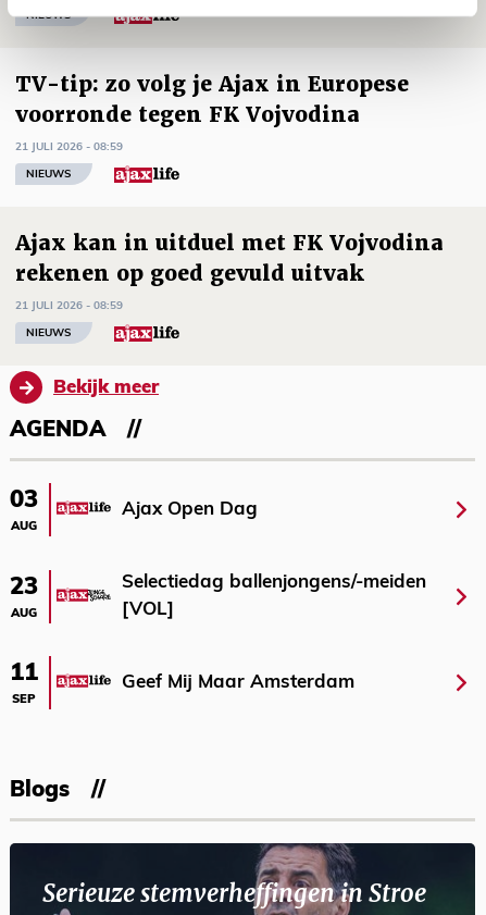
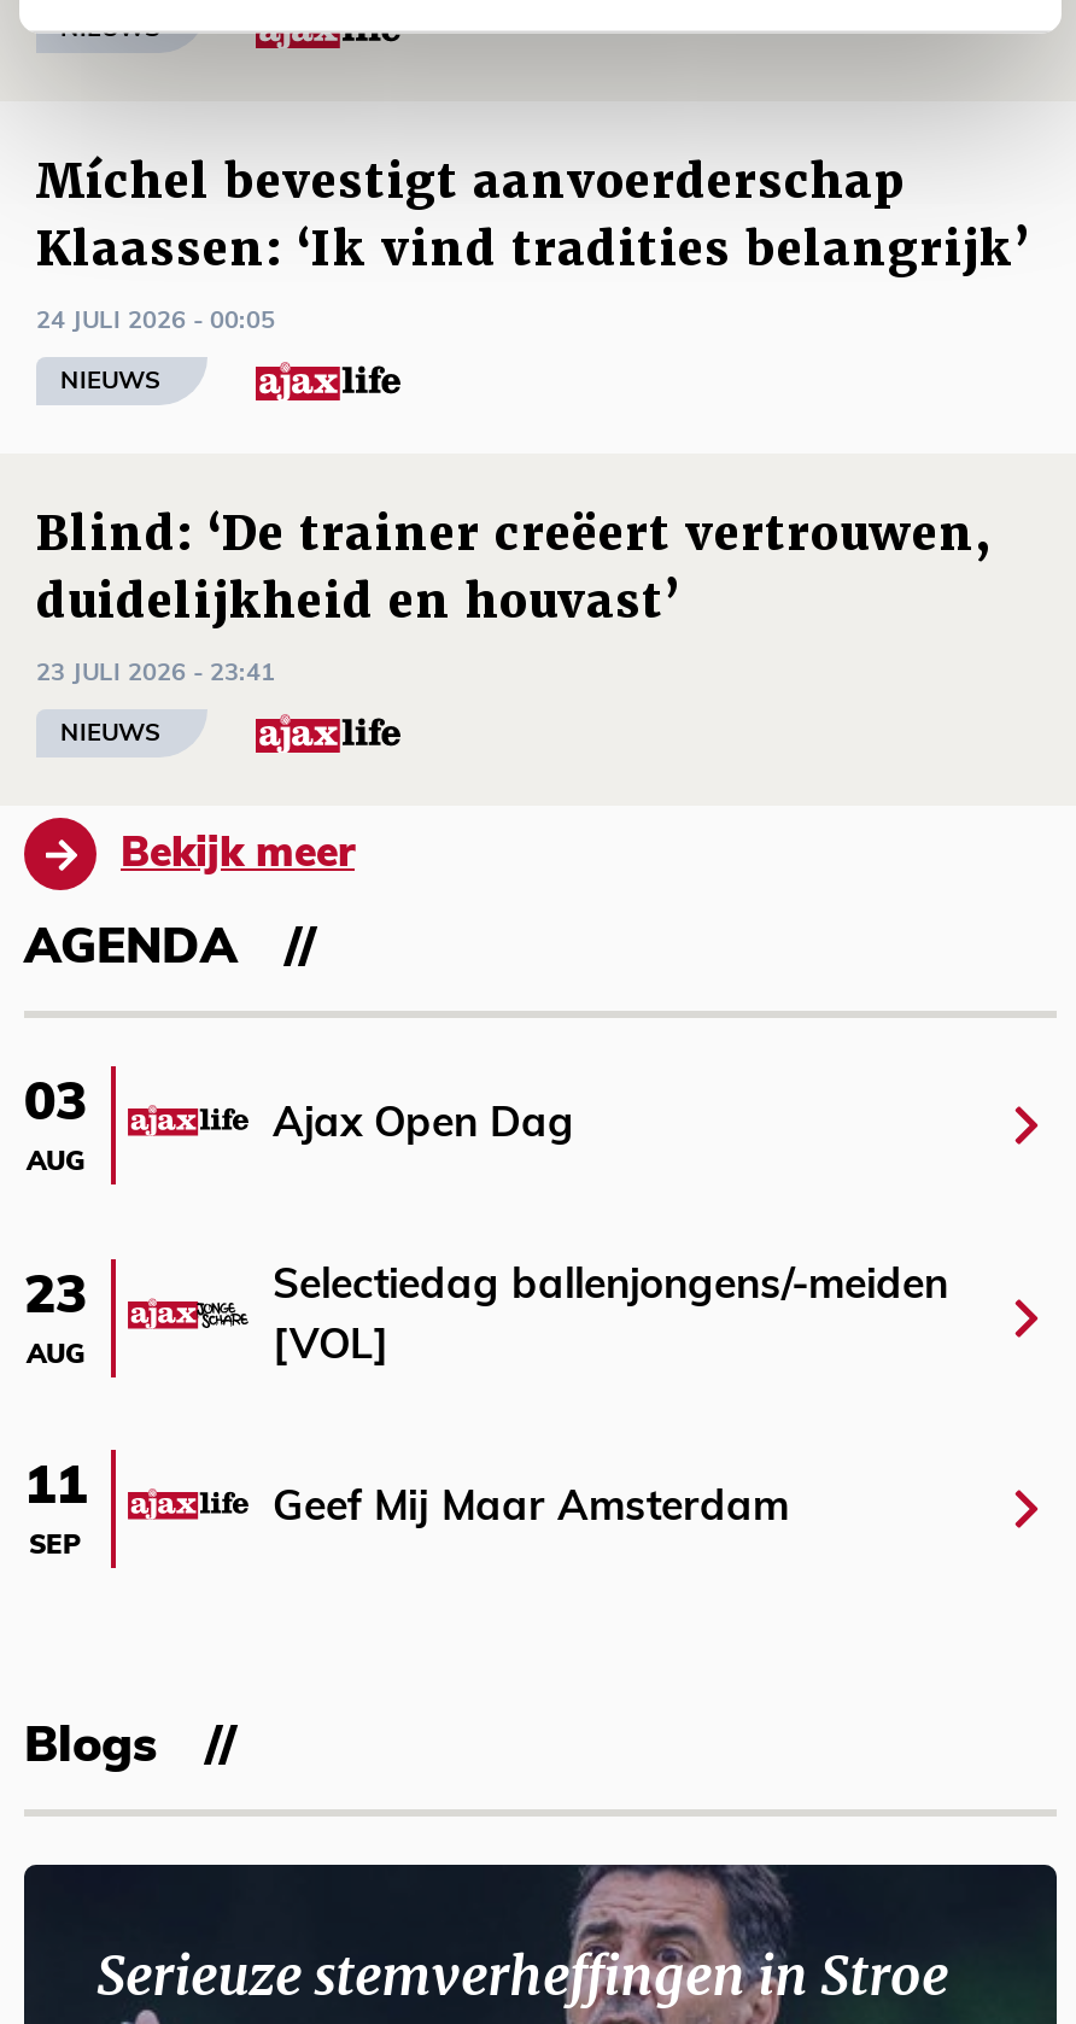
[15,71,409,128] TV-tip: zo volg je Ajax in Europese | voorronde tegen FK Vojvodina -> [36,152,1030,280] Míchel bevestigt aanvoerderschap | Klaassen: ‘Ik vind tradities belangrijk’
[15,141,123,153] 21 JULI 2026 - 08:59 -> [36,308,275,334] 24 JULI 2026 - 00:05
[15,230,444,287] Ajax kan in uitduel met FK Vojvodina | rekenen op goed gevuld uitvak -> [36,504,987,632] Blind: ‘De trainer creëert vertrouwen, | duidelijkheid en houvast’
[15,300,123,312] 21 JULI 2026 - 08:59 -> [36,660,275,687] 23 JULI 2026 - 23:41

